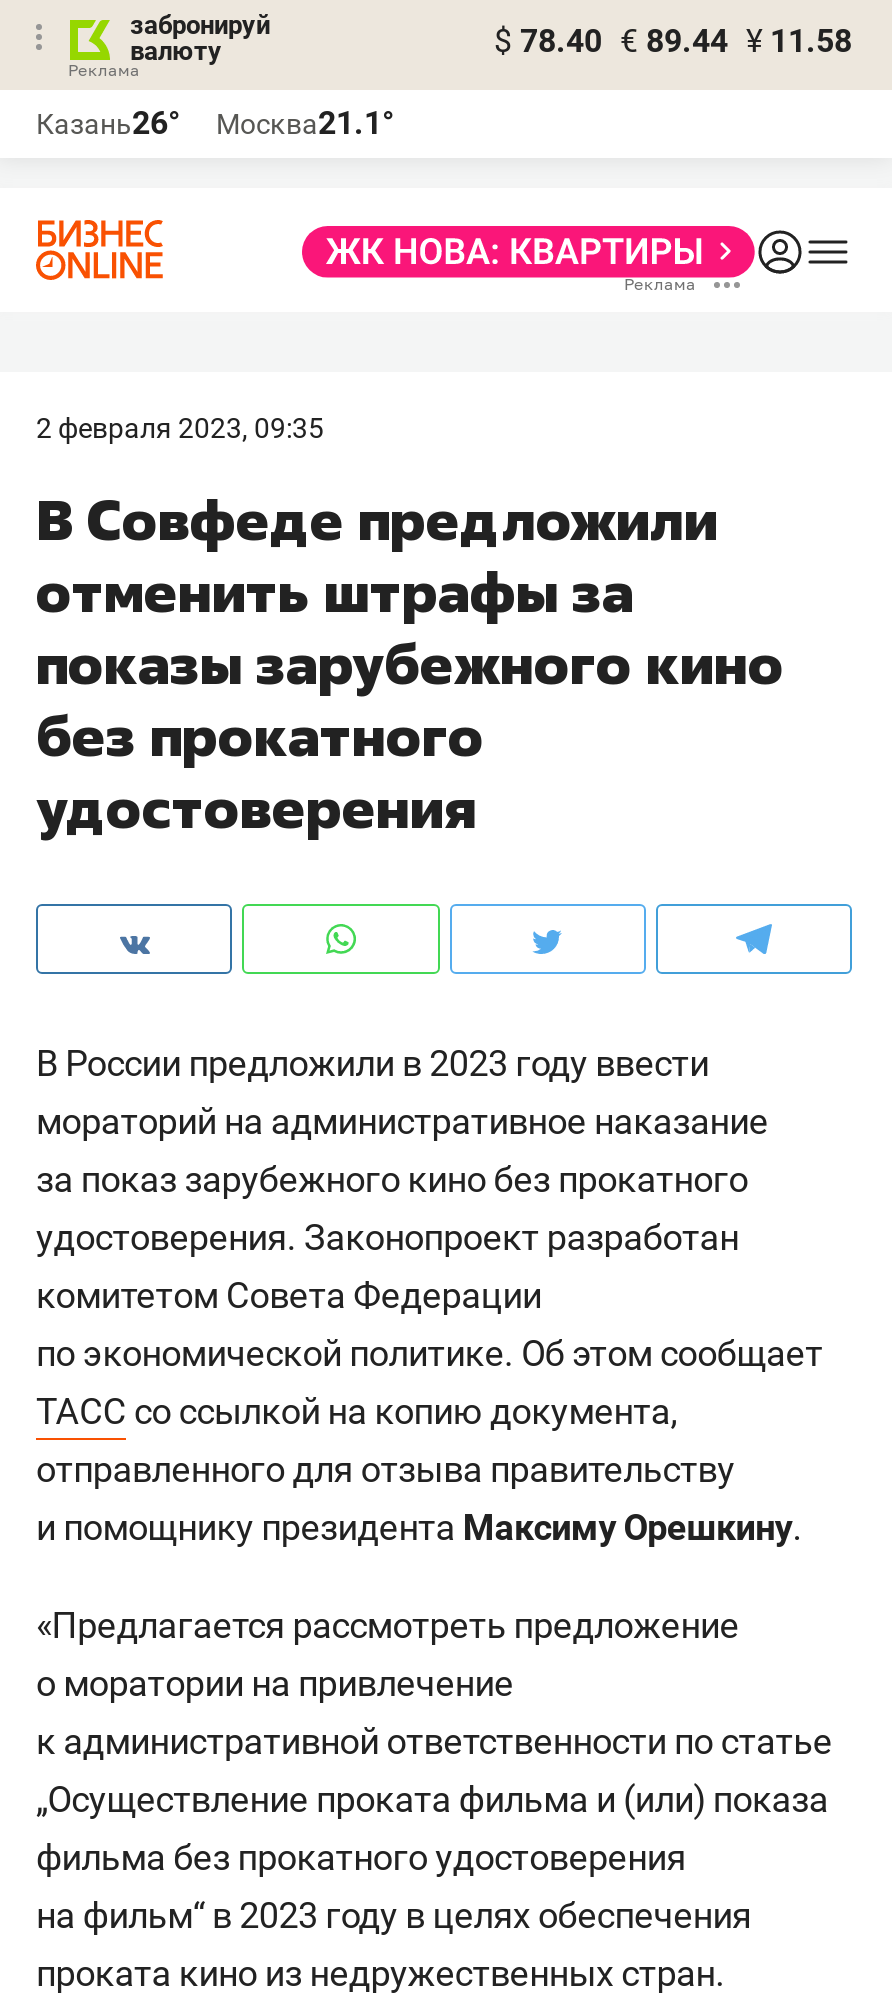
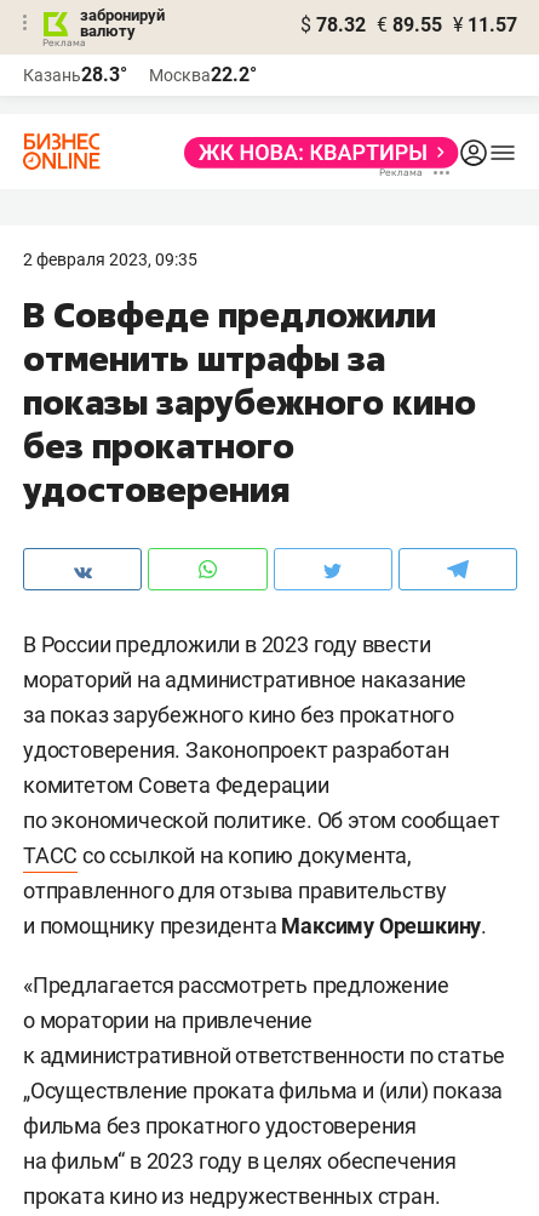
[494,22,852,60] $ 78.40 € 89.44 ¥ 11.58 -> [300,13,517,36] $ 78.32 € 89.55 ¥ 11.57
[36,104,180,142] Казань26° -> [23,63,127,86] Казань28.3°
[216,104,394,142] Москва21.1° -> [149,63,257,86] Москва22.2°

